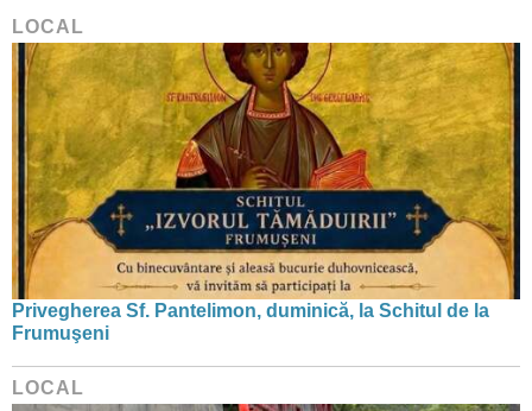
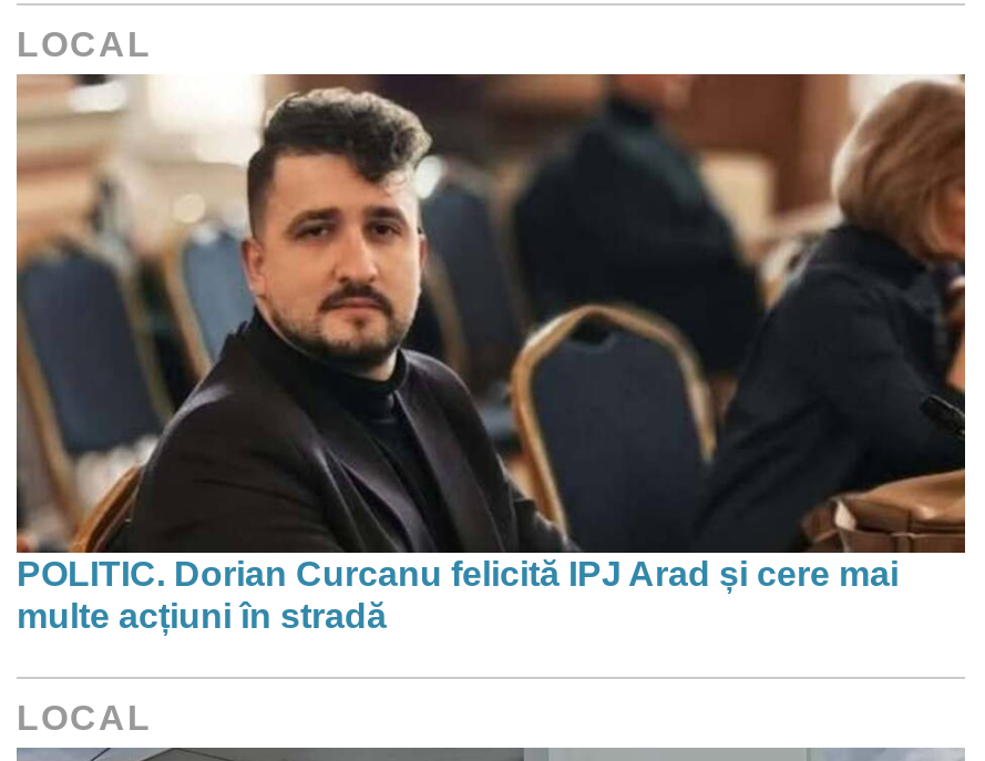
[11,42,521,344] [image] | Privegherea Sf. Pantelimon, duminică, la Schitul de la | Frumuşeni -> [14,72,967,635] [image] | POLITIC. Dorian Curcanu felicită IPJ Arad și cere mai | multe acțiuni în stradă

